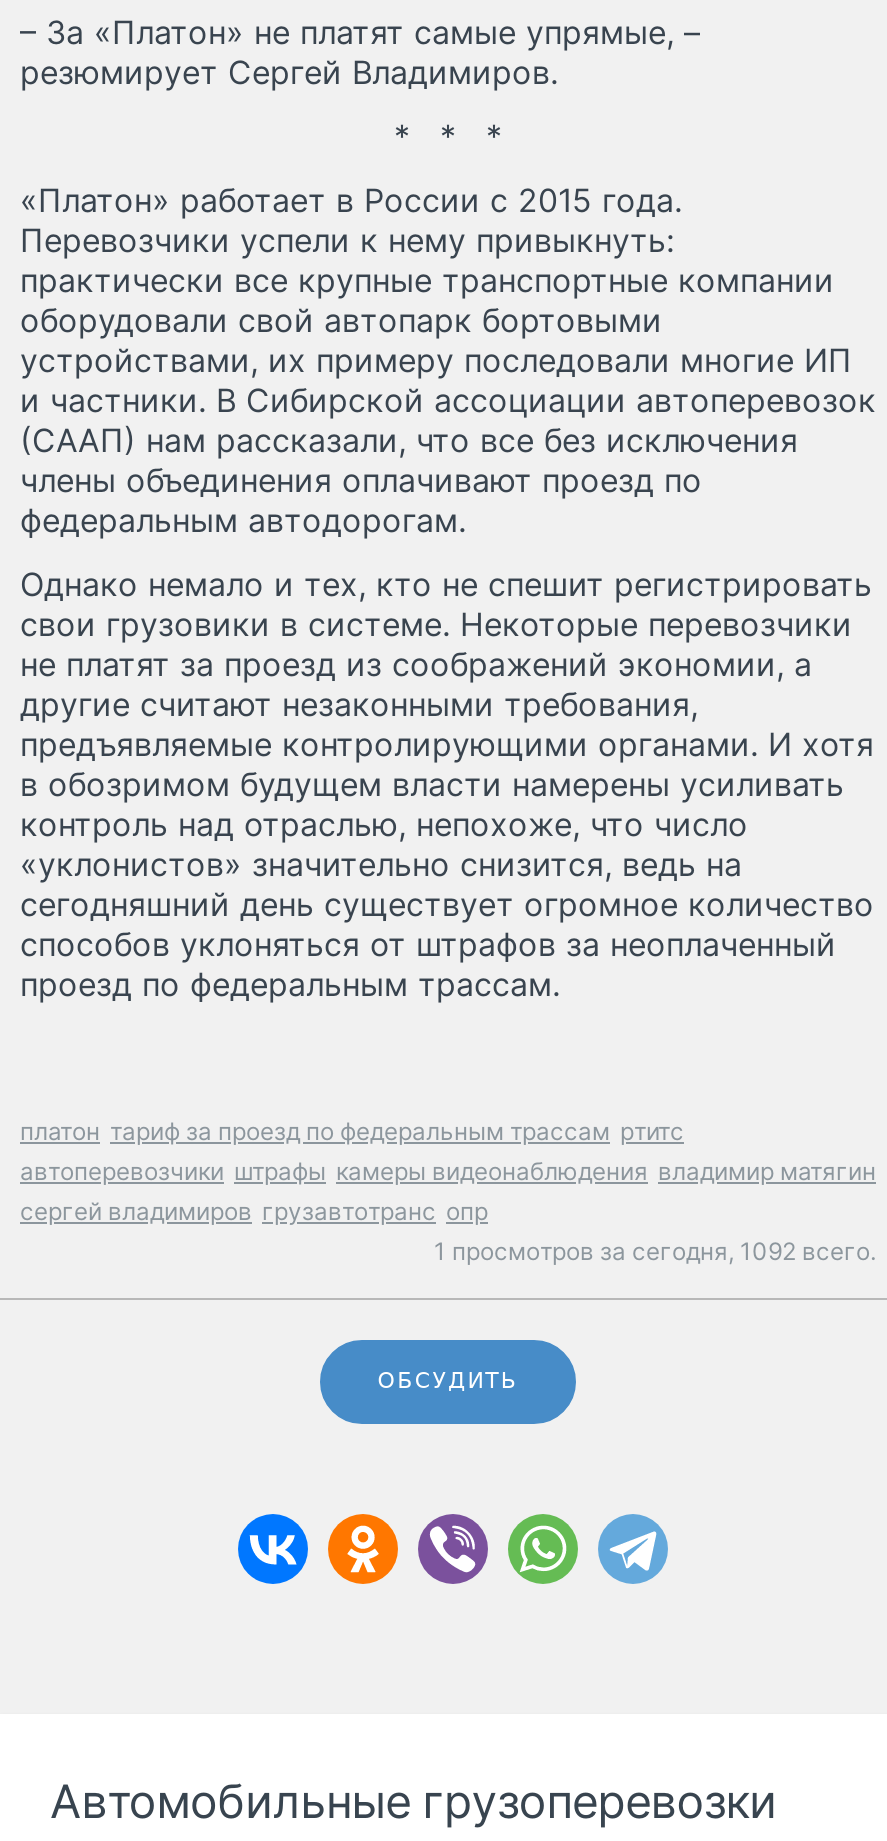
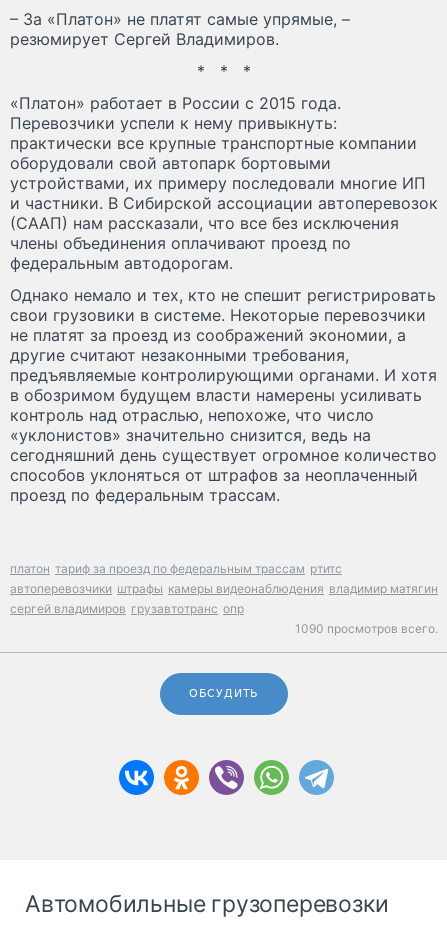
[434,1235,876,1265] 1 просмотров за сегодня, 1092 всего. -> [295,621,438,636] 1090 просмотров всего.

